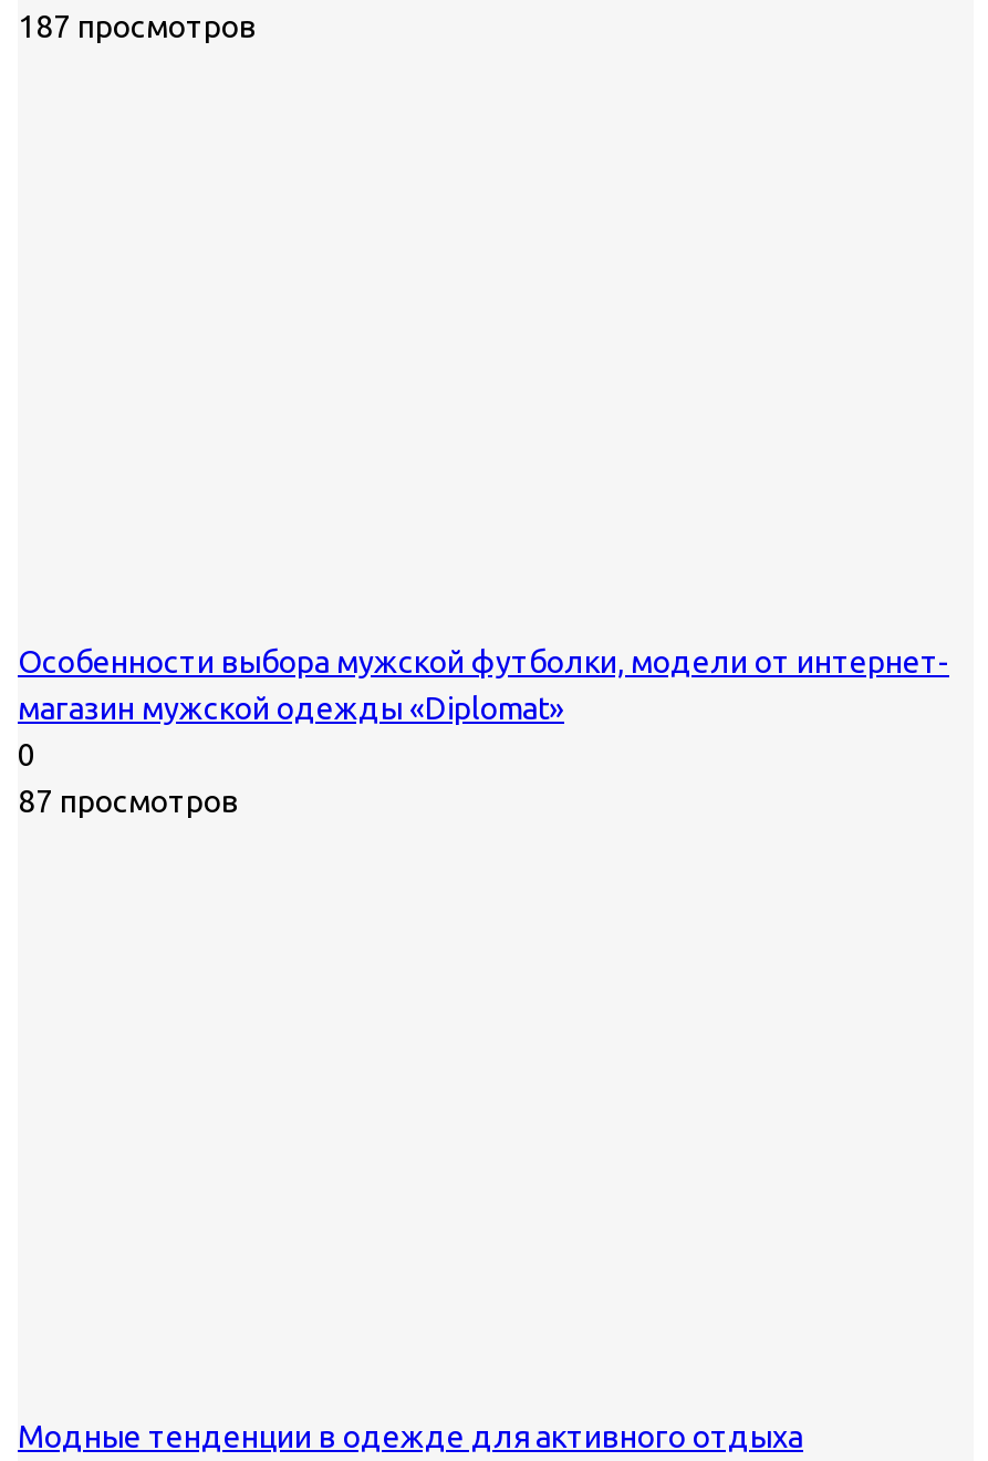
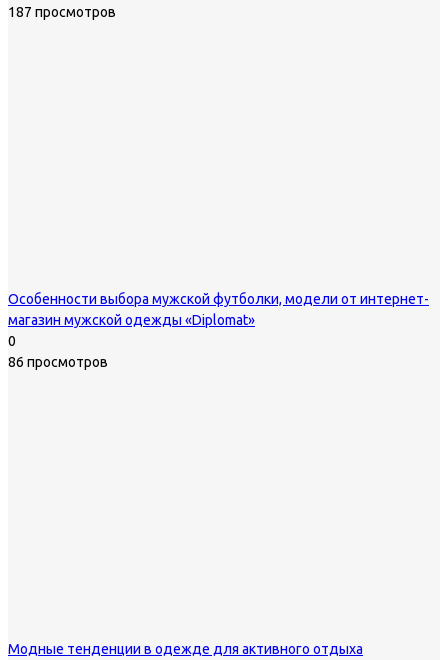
[18,783,239,818] 87 просмотров -> [8,353,108,369] 86 просмотров

